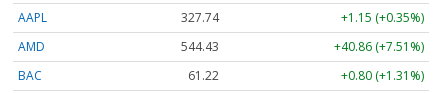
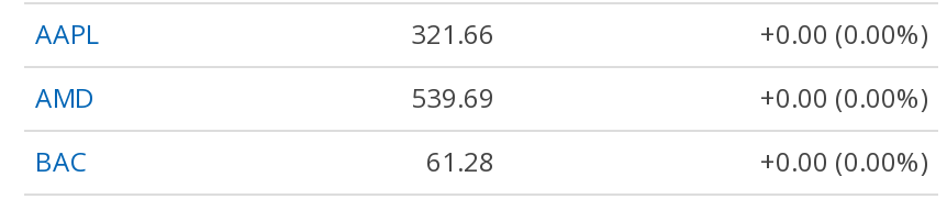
[181,8,219,25] 327.74 -> [411,14,494,52] 321.66
[341,8,424,25] +1.15 (+0.35%) -> [760,14,927,52] +0.00 (0.00%)
[181,37,219,54] 544.43 -> [411,78,494,115] 539.69
[334,37,424,54] +40.86 (+7.51%) -> [760,78,927,115] +0.00 (0.00%)
[188,66,219,83] 61.22 -> [426,142,494,179] 61.28
[341,66,424,83] +0.80 (+1.31%) -> [760,142,927,179] +0.00 (0.00%)

